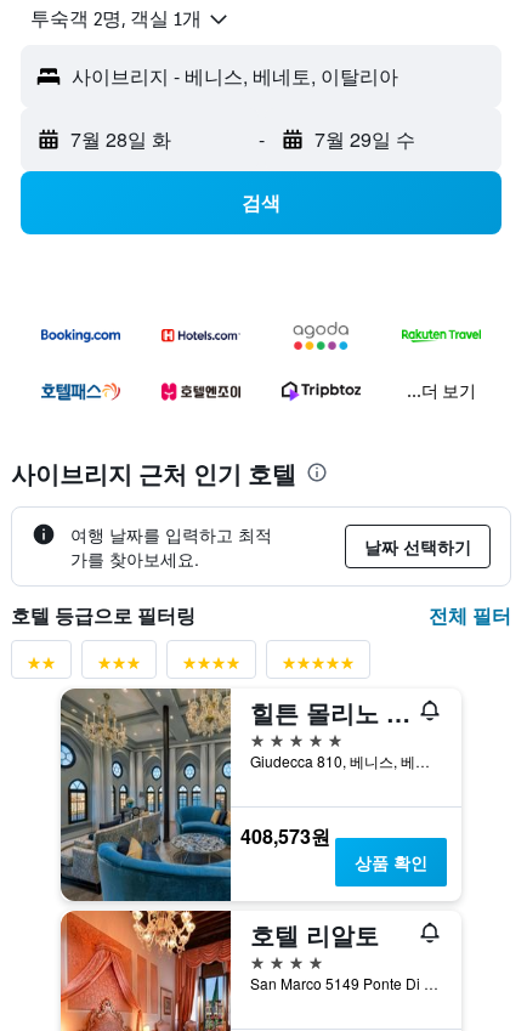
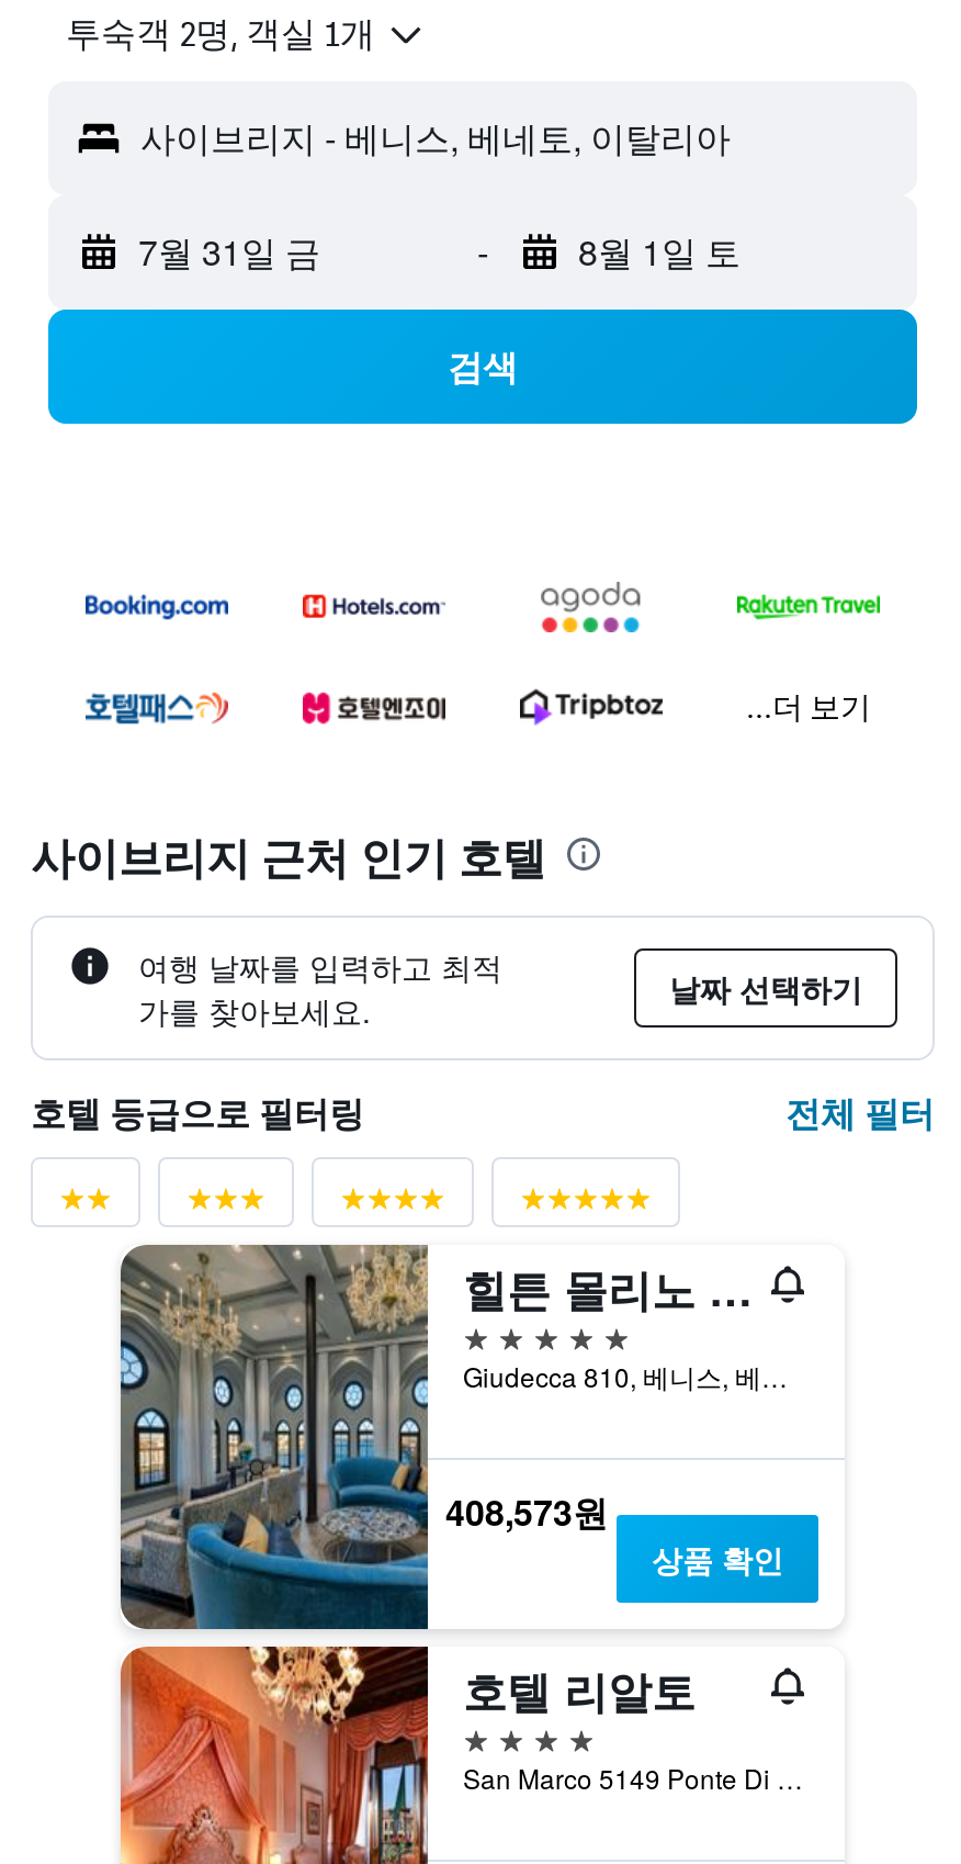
[70,125,171,153] 7월 28일 화 -> [138,227,320,277] 7월 31일 금
[314,125,415,153] 7월 29일 수 -> [578,227,740,277] 8월 1일 토

